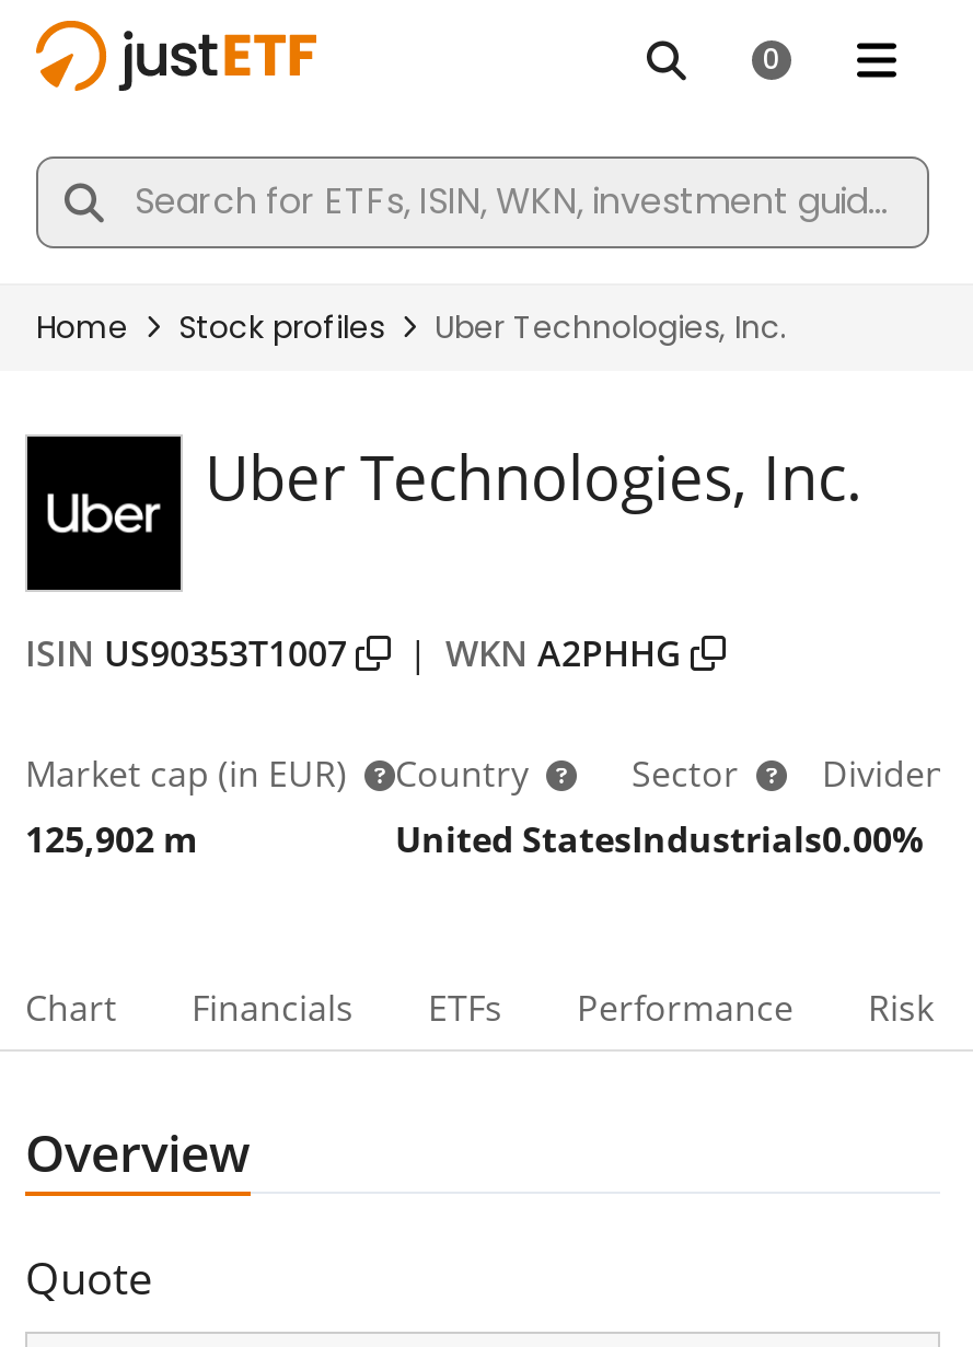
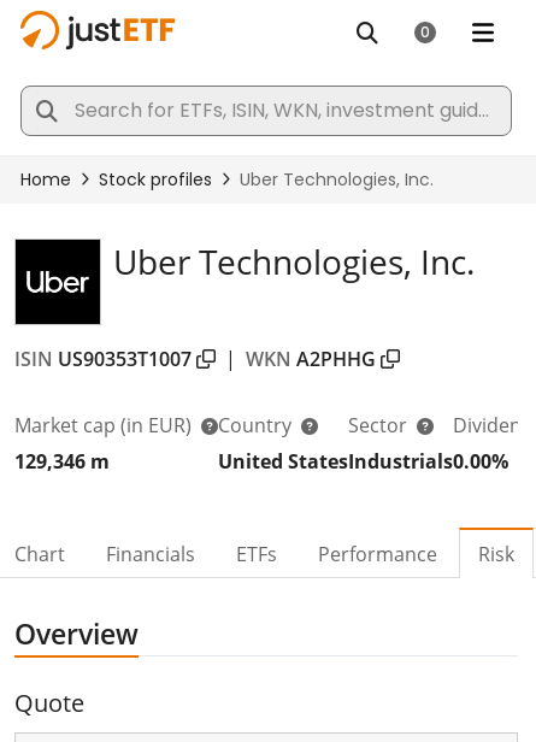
[25,815,198,863] 125,902 m -> [14,448,110,475] 129,346 m

